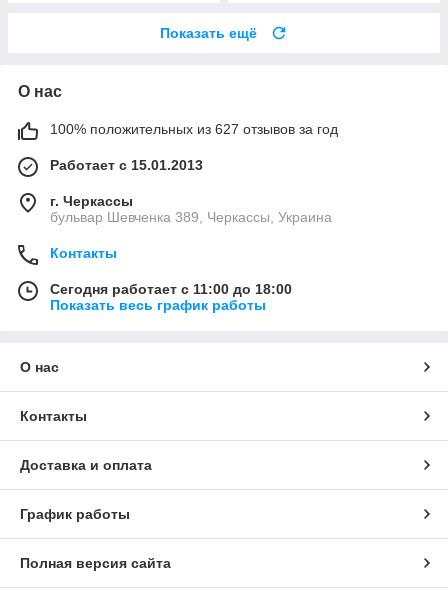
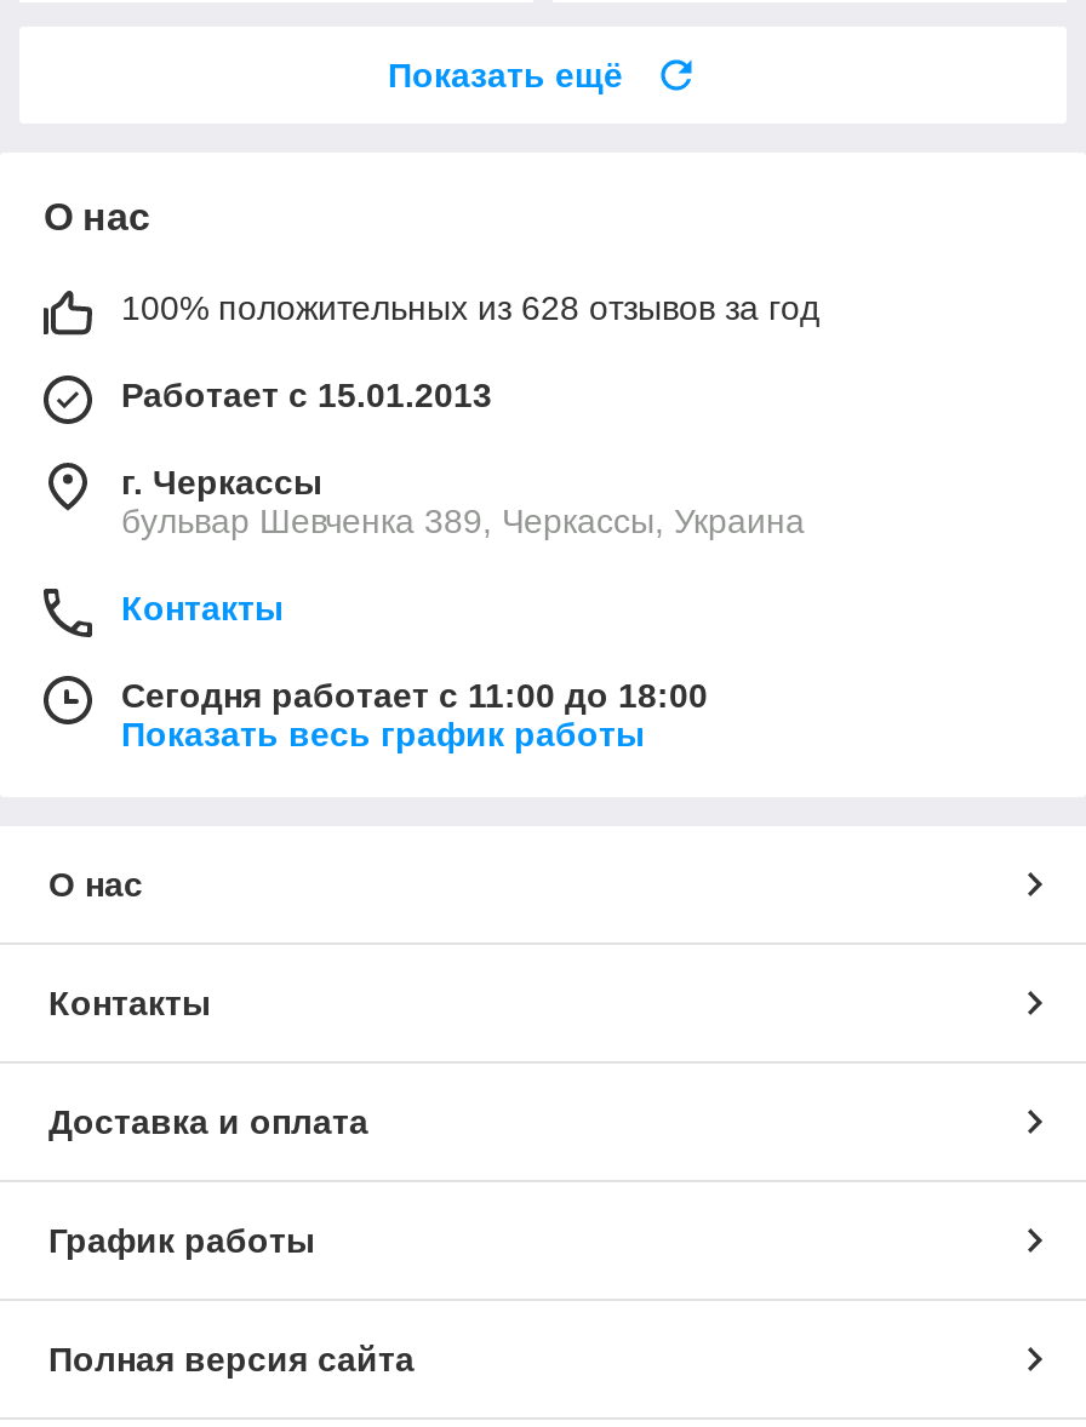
[50,121,338,137] 100% положительных из 627 отзывов за год -> [121,288,819,327] 100% положительных из 628 отзывов за год

